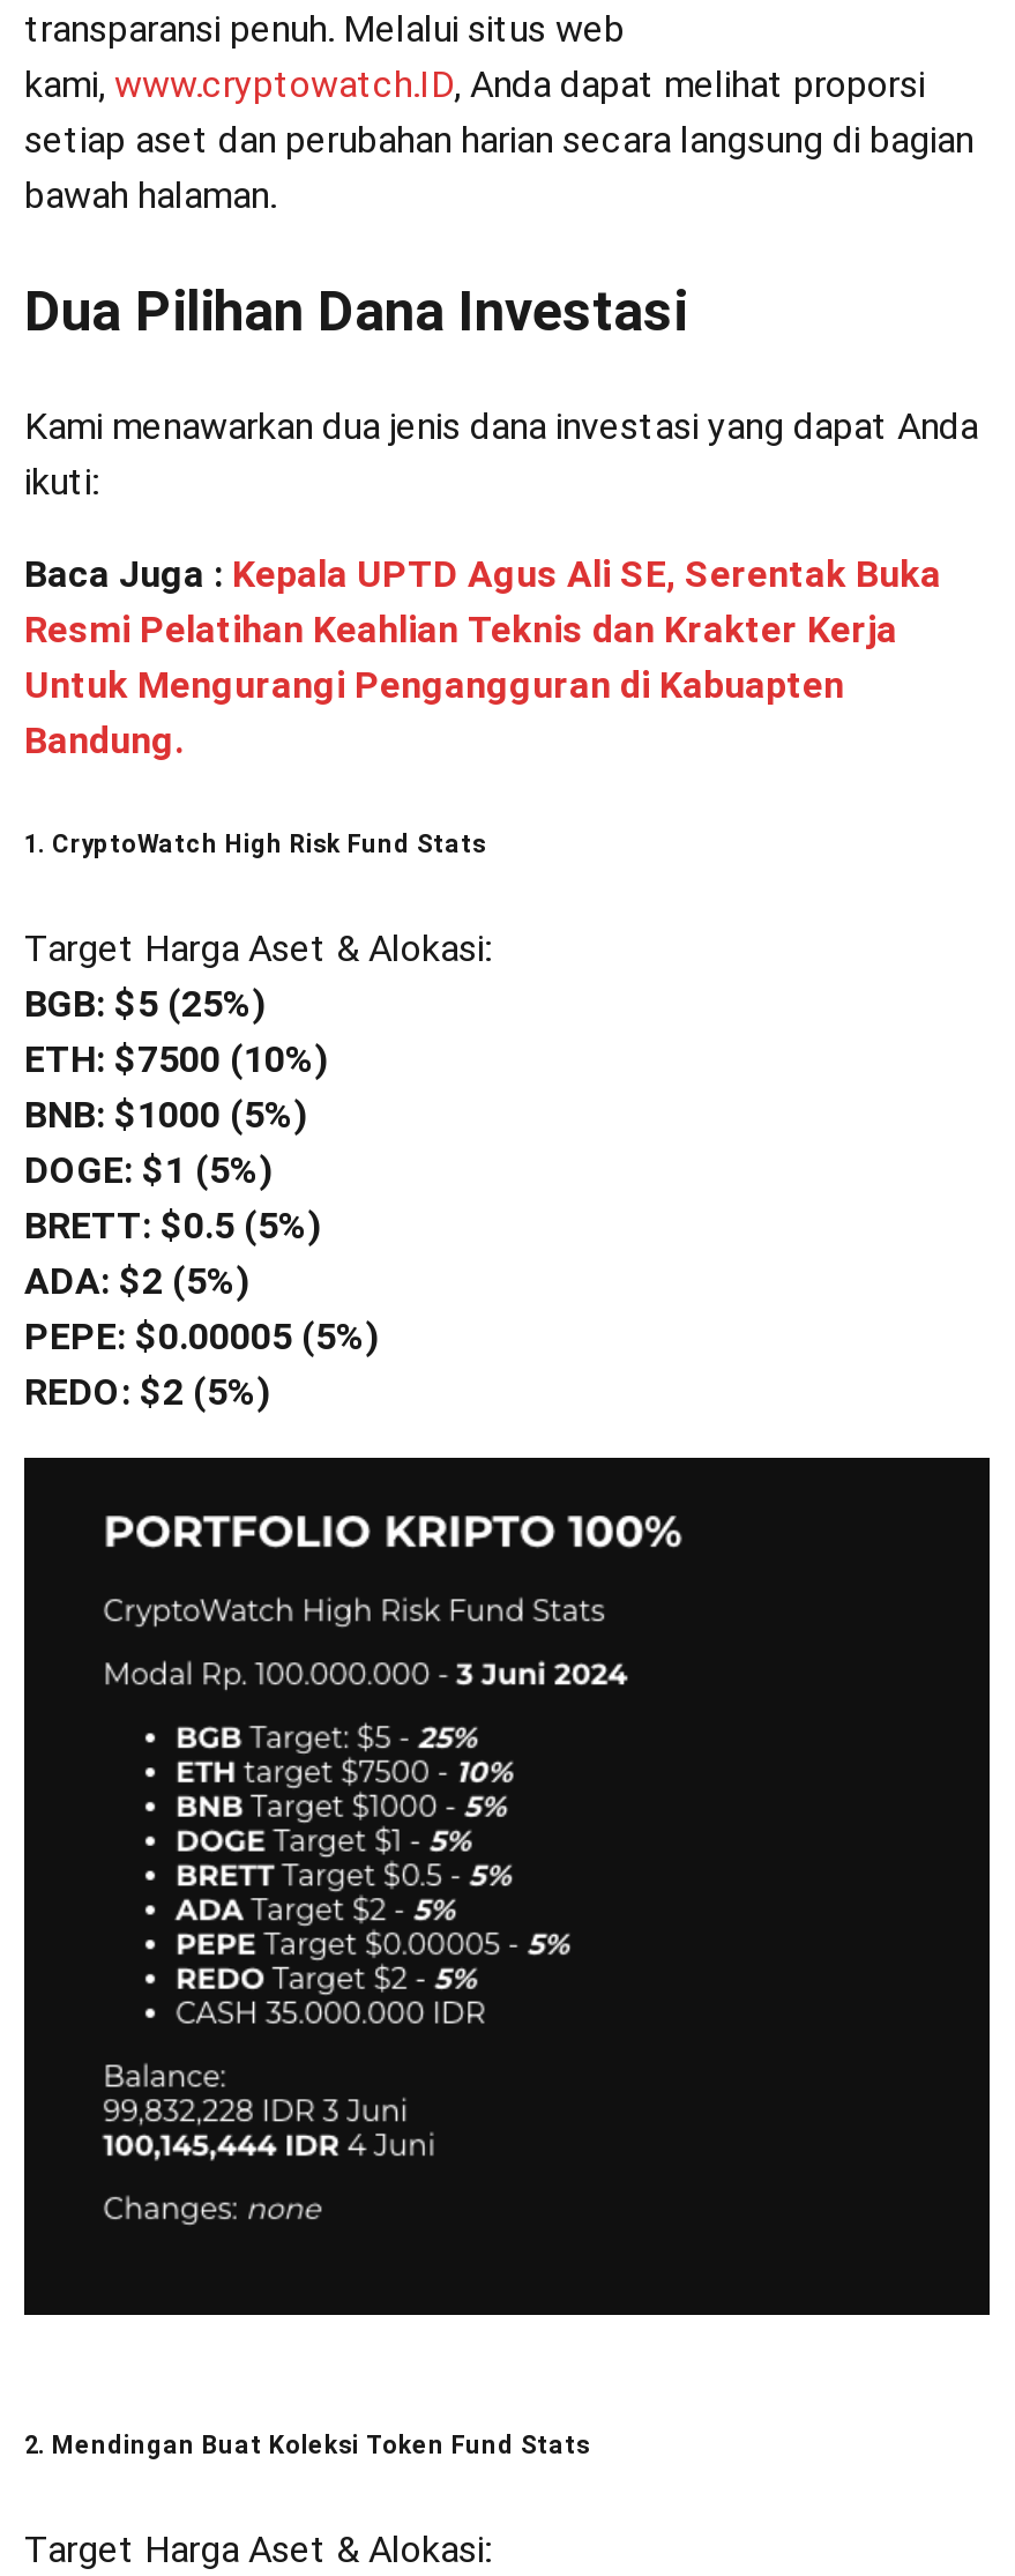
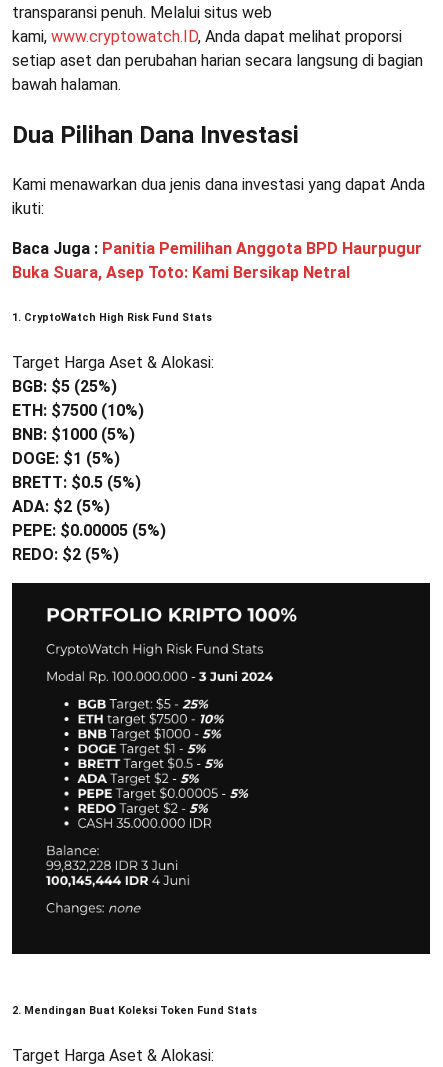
[24,552,941,762] Baca Juga : Kepala UPTD Agus Ali SE, Serentak Buka | Resmi Pelatihan Keahlian Teknis dan Krakter Kerja | Untuk Mengurangi Pengangguran di Kabuapten | Bandung. -> [12,239,422,282] Baca Juga : Panitia Pemilihan Anggota BPD Haurpugur | Buka Suara, Asep Toto: Kami Bersikap Netral

